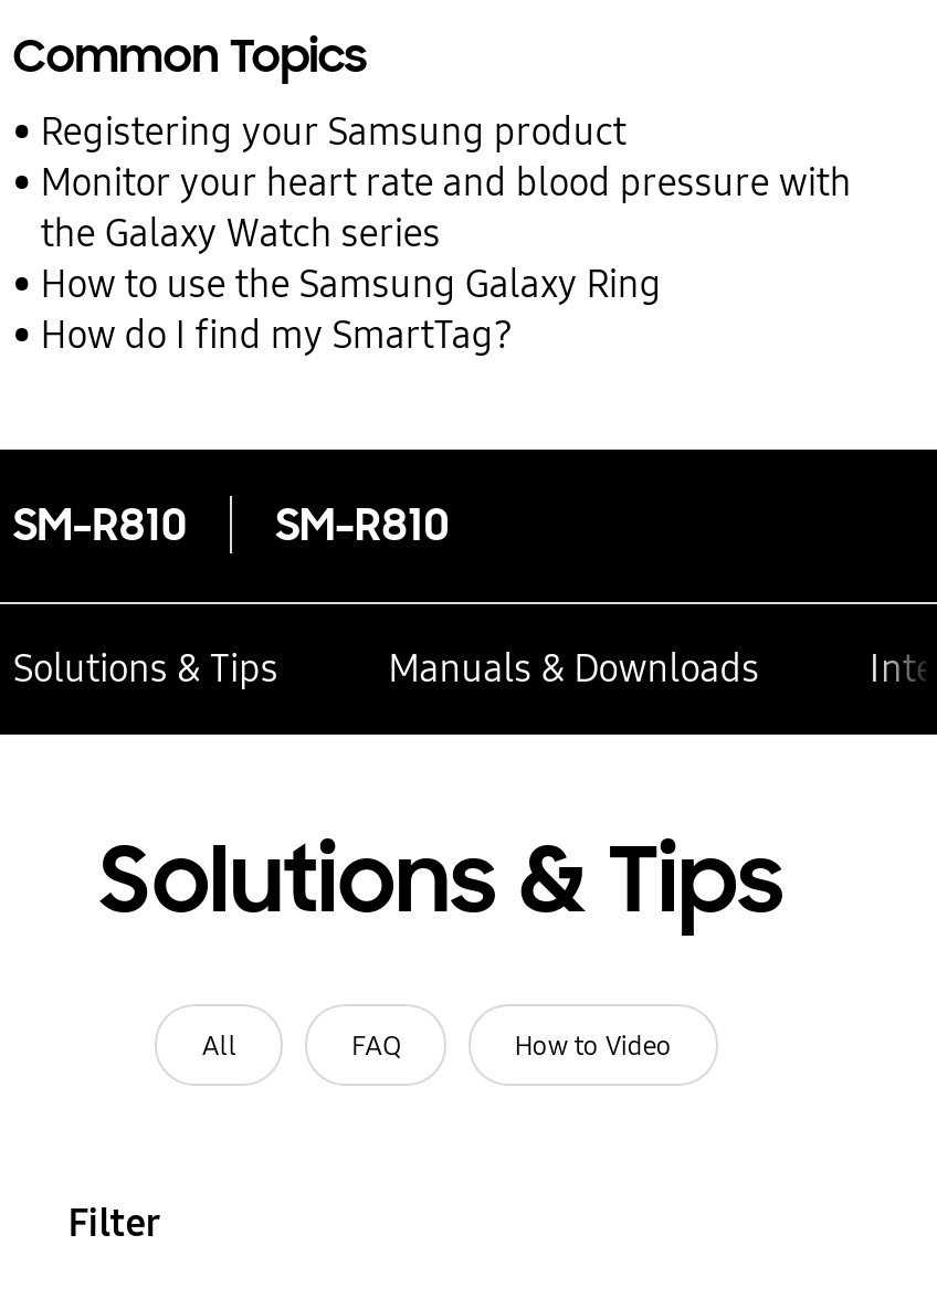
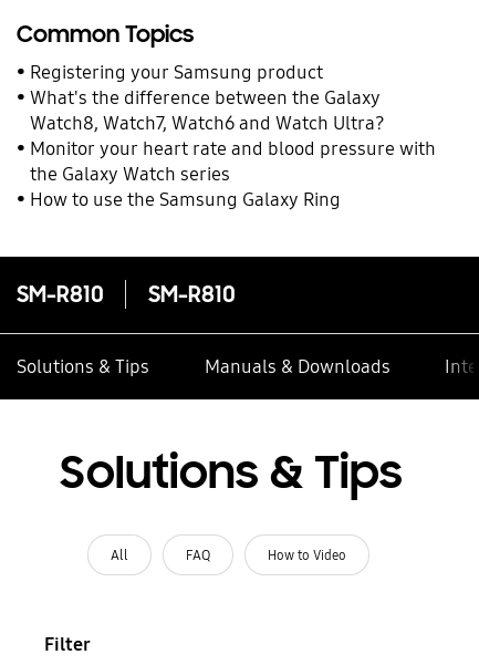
none -> [30,86,385,135] What's the difference between the Galaxy | Watch8, Watch7, Watch6 and Watch Ultra?
moved [40,160,851,308] -> [30,137,436,211]: Monitor your heart rate and blood pressure with | the Galaxy Watch series | How to use the Samsung Galaxy Ring
[40,312,513,358] How do I find my SmartTag? -> none

